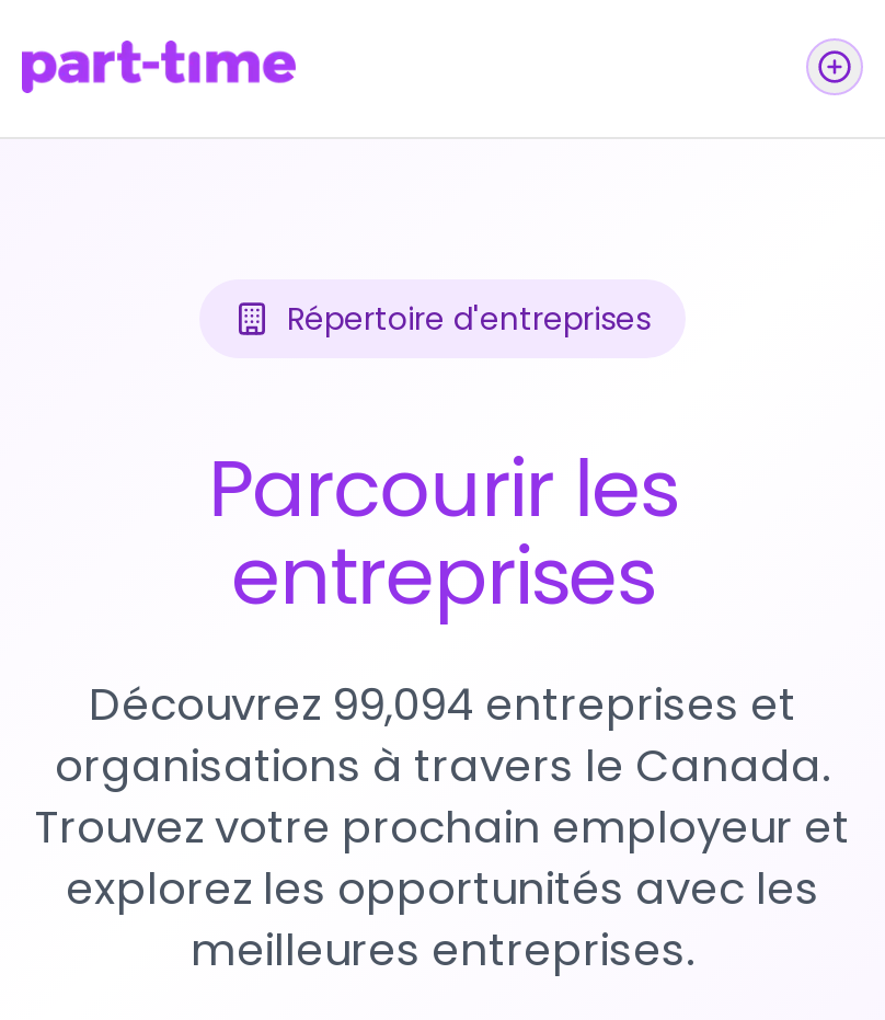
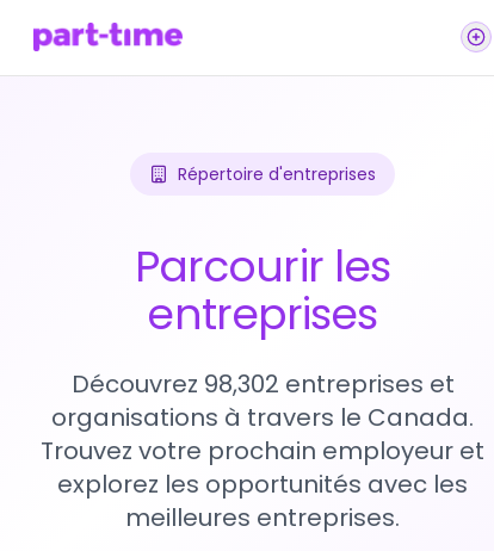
[89,674,796,735] Découvrez 99,094 entreprises et -> [71,367,454,401] Découvrez 98,302 entreprises et

